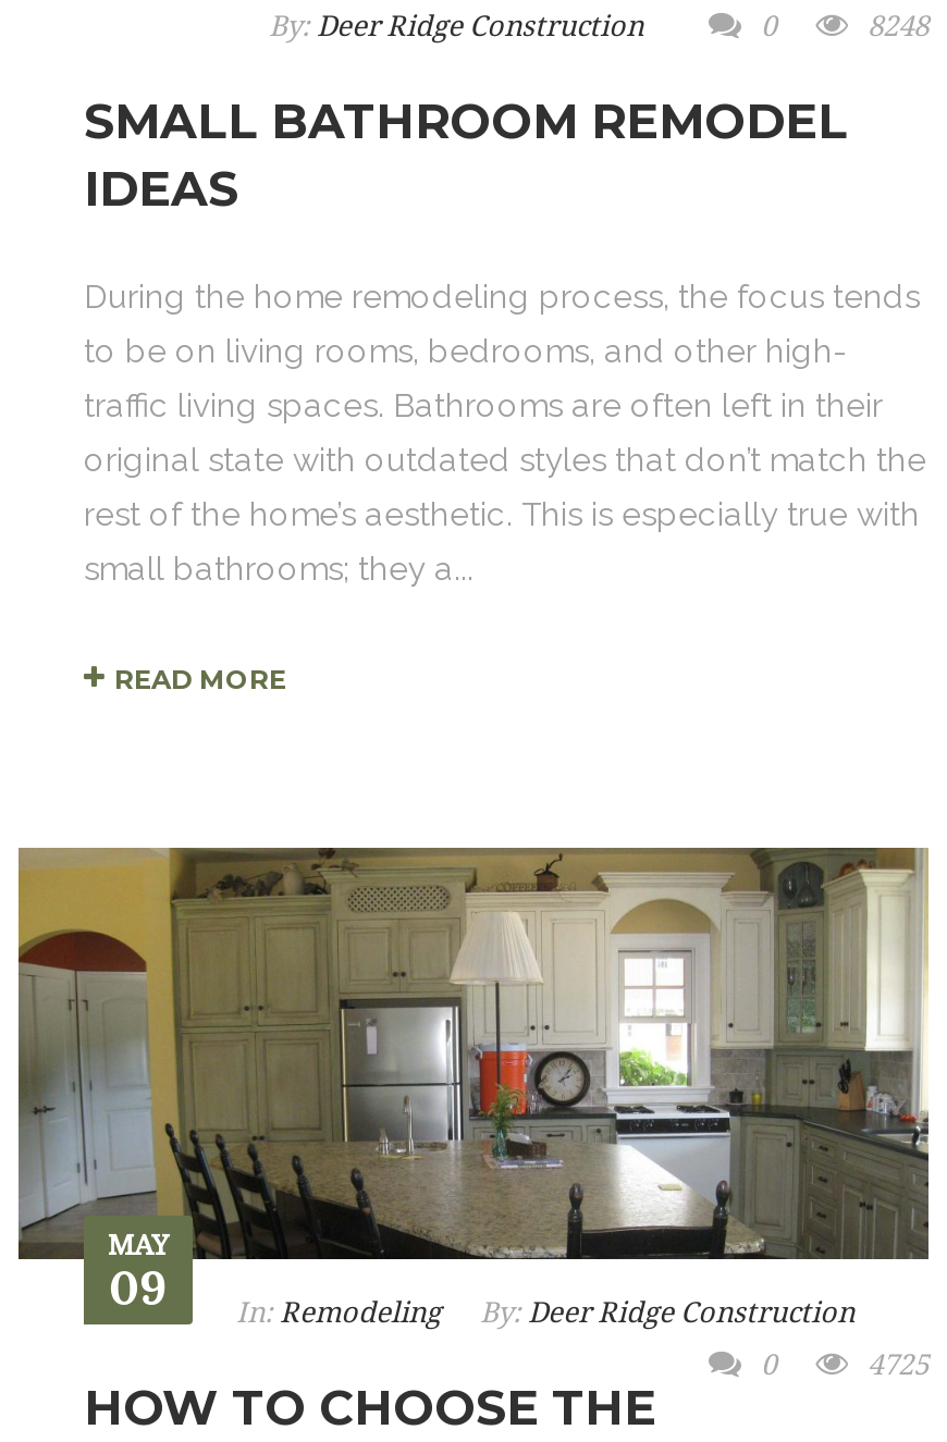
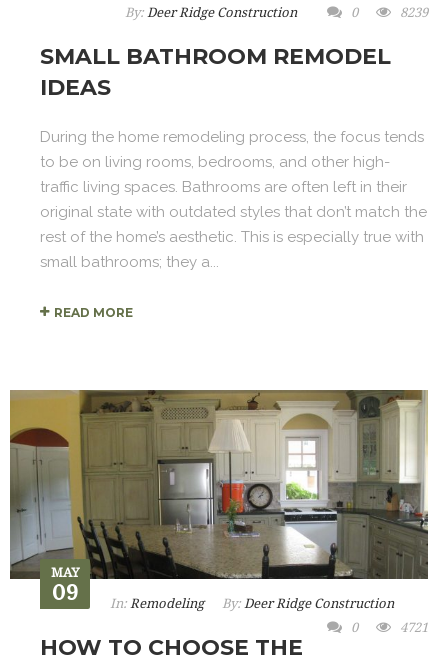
[861,10,928,43] 8248 -> [397,5,428,20] 8239
[861,1348,928,1381] 4725 -> [397,619,428,634] 4721

